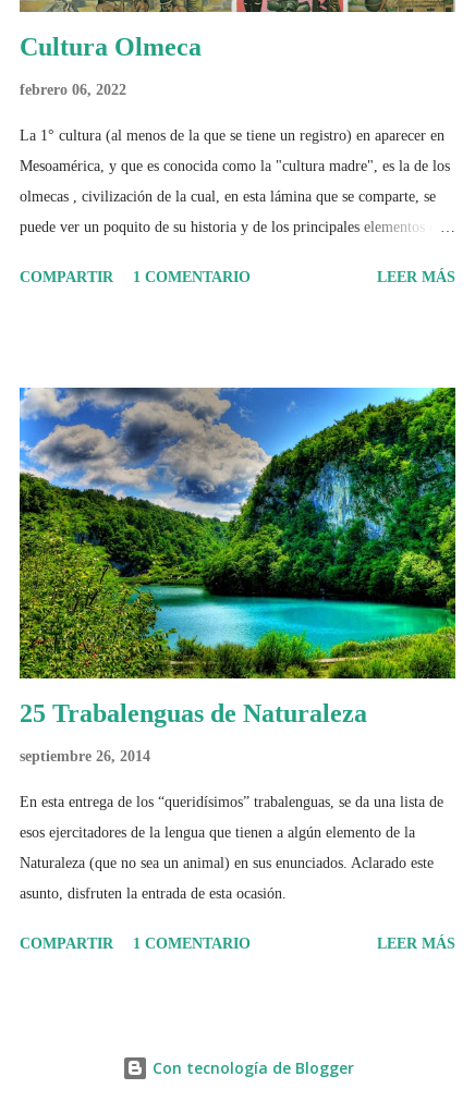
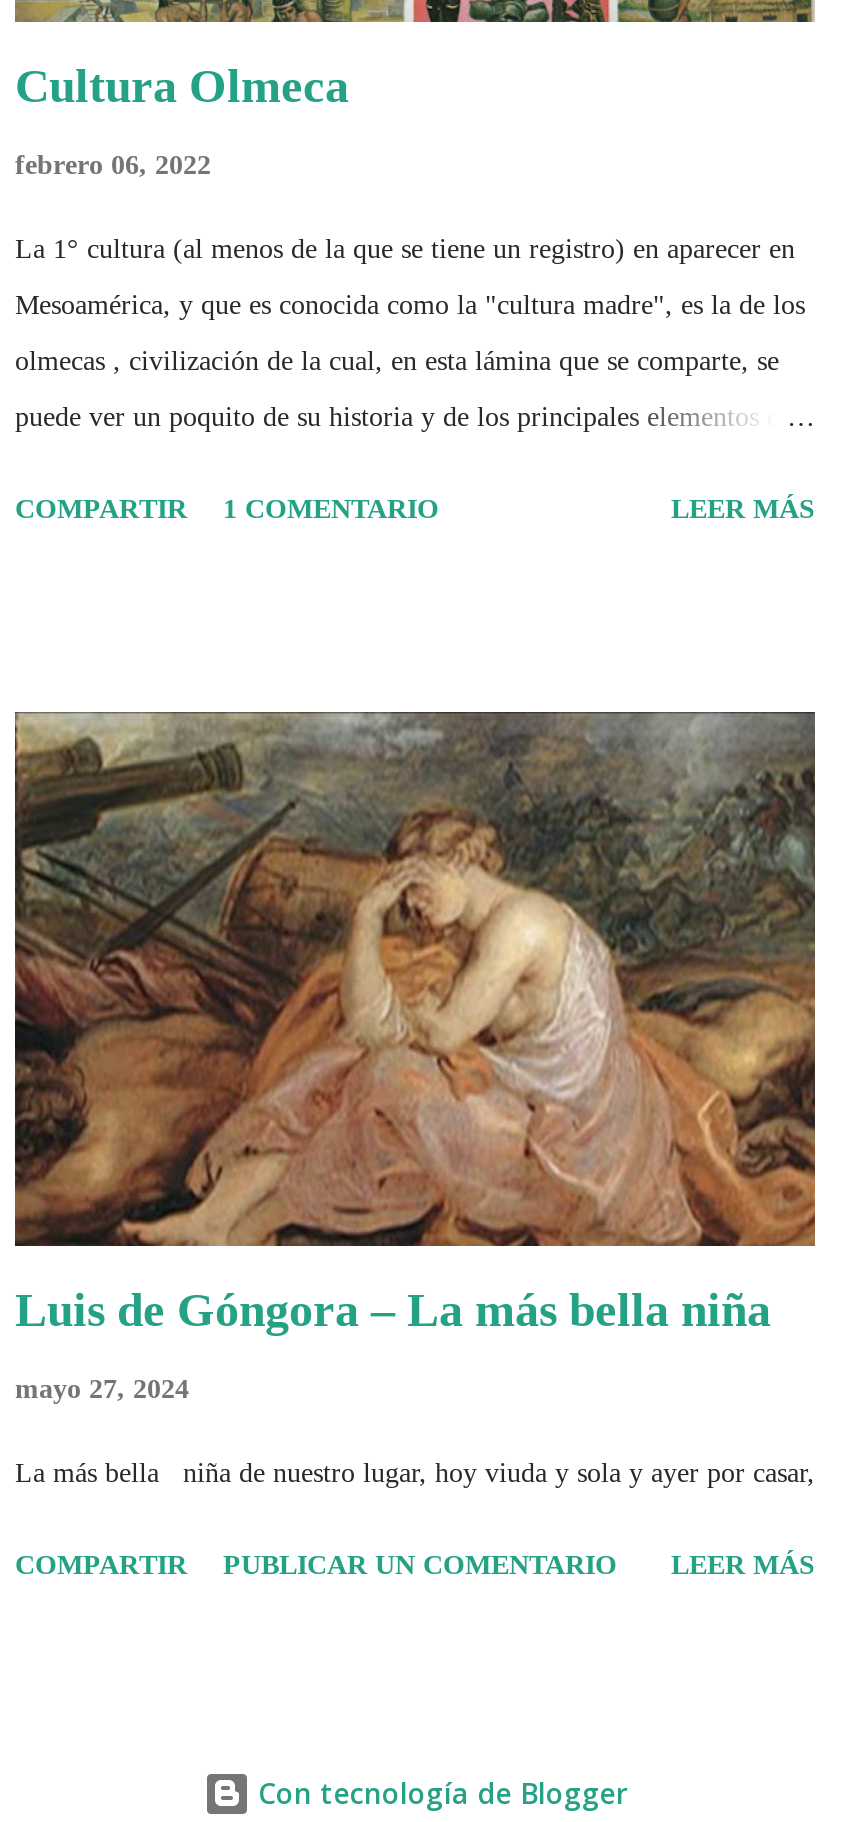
[19,387,456,902] [image] | 25 Trabalenguas de Naturaleza | septiembre 26, 2014 | En esta entrega de los “queridísimos” trabalenguas, se da una lista de | esos ejercitadores de la lengua que tienen a algún elemento de la | Naturaleza (que no sea un animal) en sus enunciados. Aclarado este | asunto, disfruten la entrada de esta ocasión. -> [13,710,817,1488] [image] | Luis de Góngora – La más bella niña | mayo 27, 2024 | La más bella niña de nuestro lugar, hoy viuda y sola y ayer por casar,
[133,935,251,952] 1 COMENTARIO -> [223,1550,617,1580] PUBLICAR UN COMENTARIO

